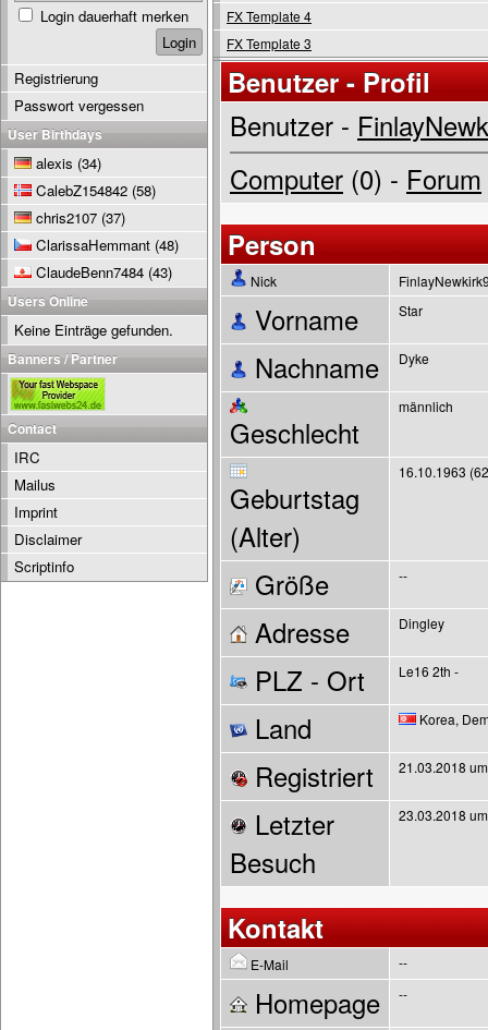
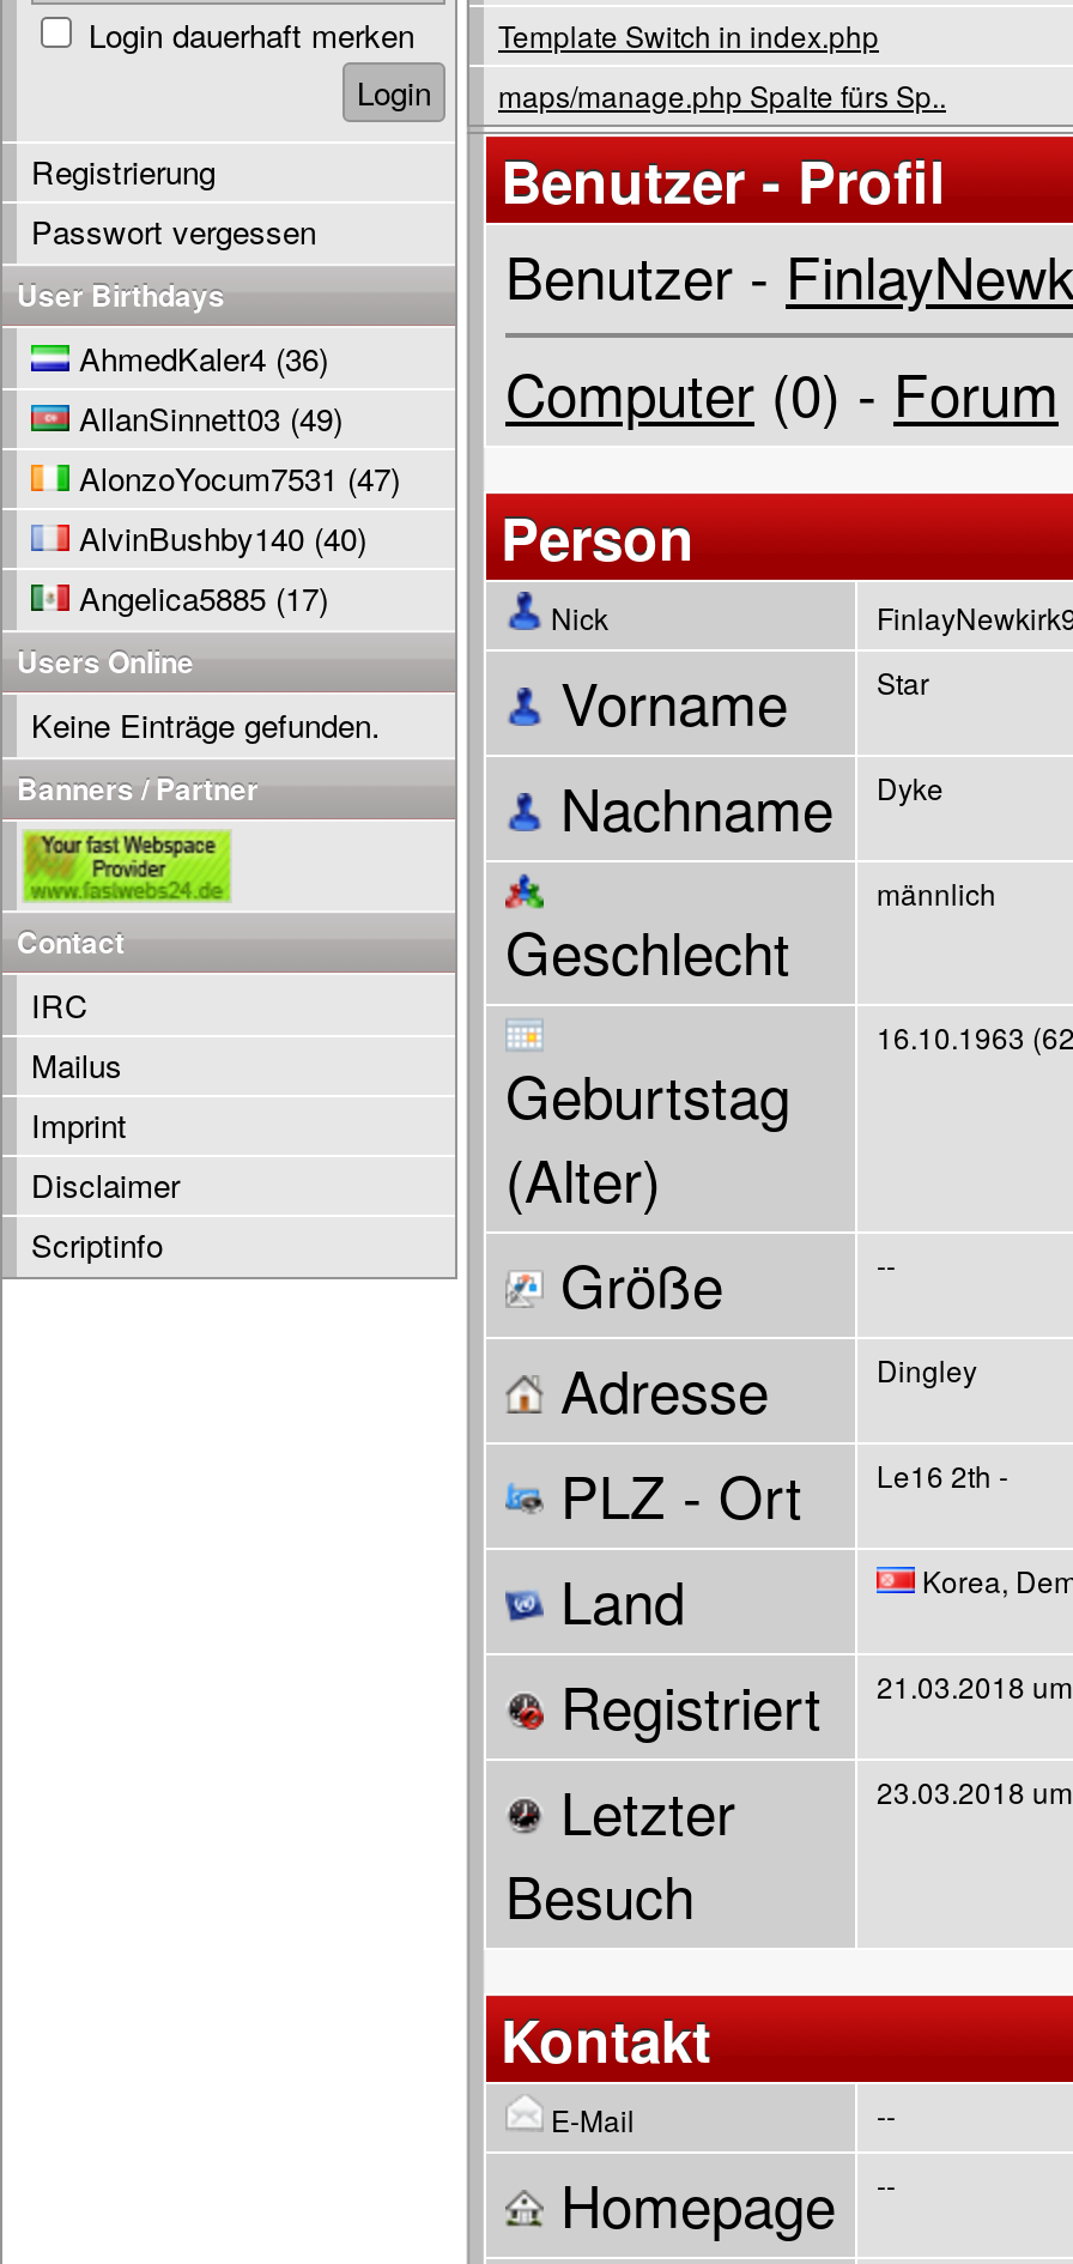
[227,7,312,25] FX Template 4 -> [498,14,879,55] Template Switch in index.php
[227,34,312,52] FX Template 3 -> [498,74,946,115] maps/manage.php Spalte fürs Sp..
[36,153,179,282] alexis (34) | CalebZ154842 (58) | chris2107 (37) | ClarissaHemmant (48) | ClaudeBenn7484 (43) -> [79,335,400,621] AhmedKaler4 (36) | AllanSinnett03 (49) | AlonzoYocum7531 (47) | AlvinBushby140 (40) | Angelica5885 (17)

